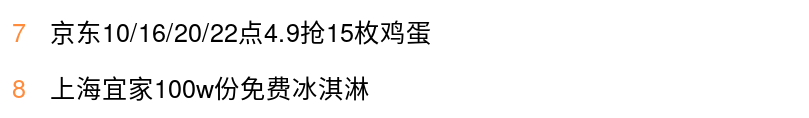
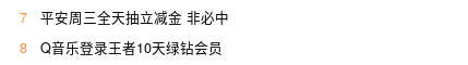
[50,14,432,50] 京东10/16/20/22点4.9抢15枚鸡蛋 -> [40,8,229,27] 平安周三全天抽立减金 非必中
[50,70,370,106] 上海宜家100w份免费冰淇淋 -> [40,38,223,58] Q音乐登录王者10天绿钻会员

